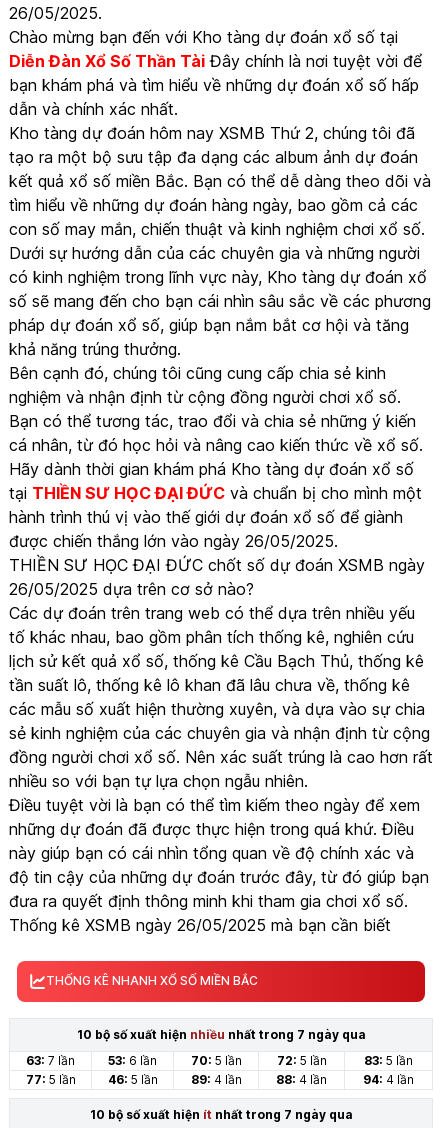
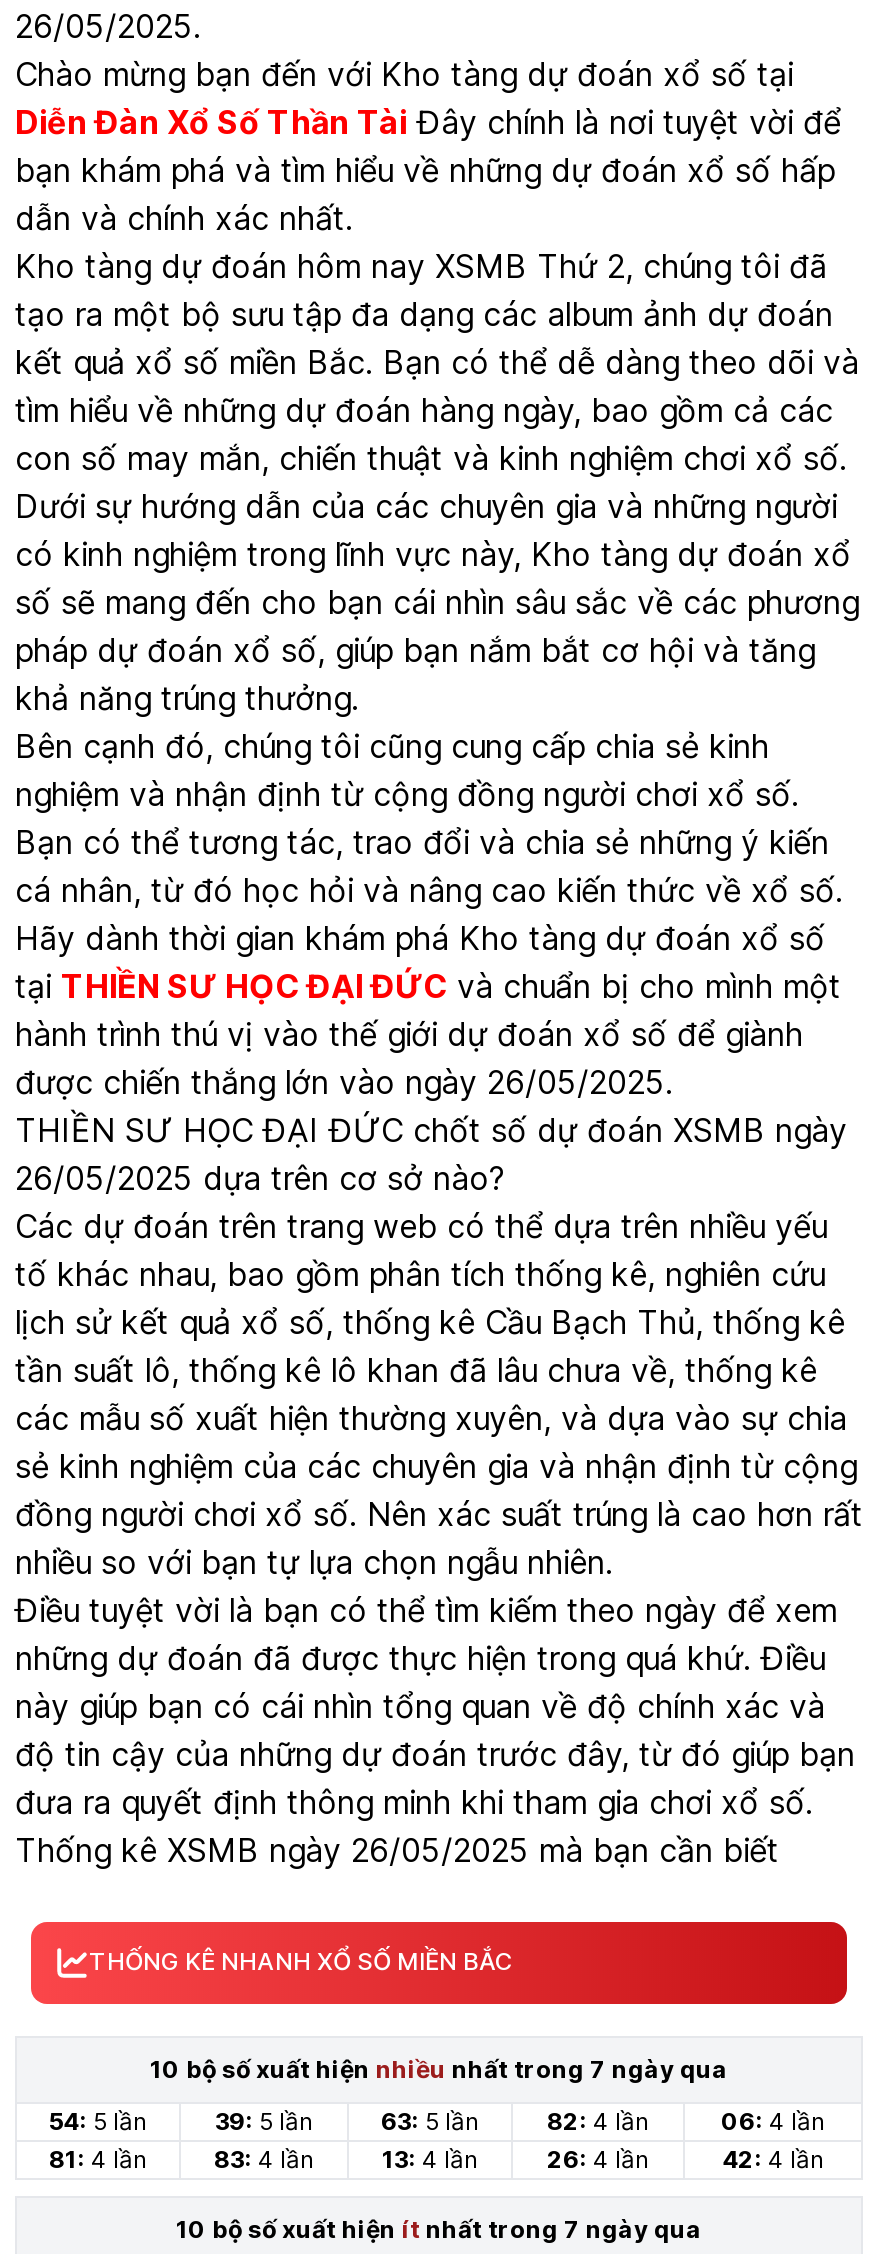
[26,1052,75,1067] 63: 7 lần -> [49,2105,147,2135] 54: 5 lần
[108,1052,157,1067] 53: 6 lần -> [215,2105,313,2135] 39: 5 lần
[190,1052,241,1067] 70: 5 lần -> [381,2105,479,2135] 63: 5 lần
[276,1052,326,1067] 72: 5 lần -> [547,2105,649,2135] 82: 4 lần
[364,1052,413,1067] 83: 5 lần -> [721,2105,825,2135] 06: 4 lần
[25,1071,75,1086] 77: 5 lần -> [49,2143,147,2173] 81: 4 lần
[107,1071,157,1086] 46: 5 lần -> [214,2143,314,2173] 83: 4 lần
[190,1071,241,1086] 89: 4 lần -> [382,2143,478,2173] 13: 4 lần
[276,1071,327,1086] 88: 4 lần -> [547,2143,649,2173] 26: 4 lần
[363,1071,414,1086] 94: 4 lần -> [722,2143,824,2173] 42: 4 lần

